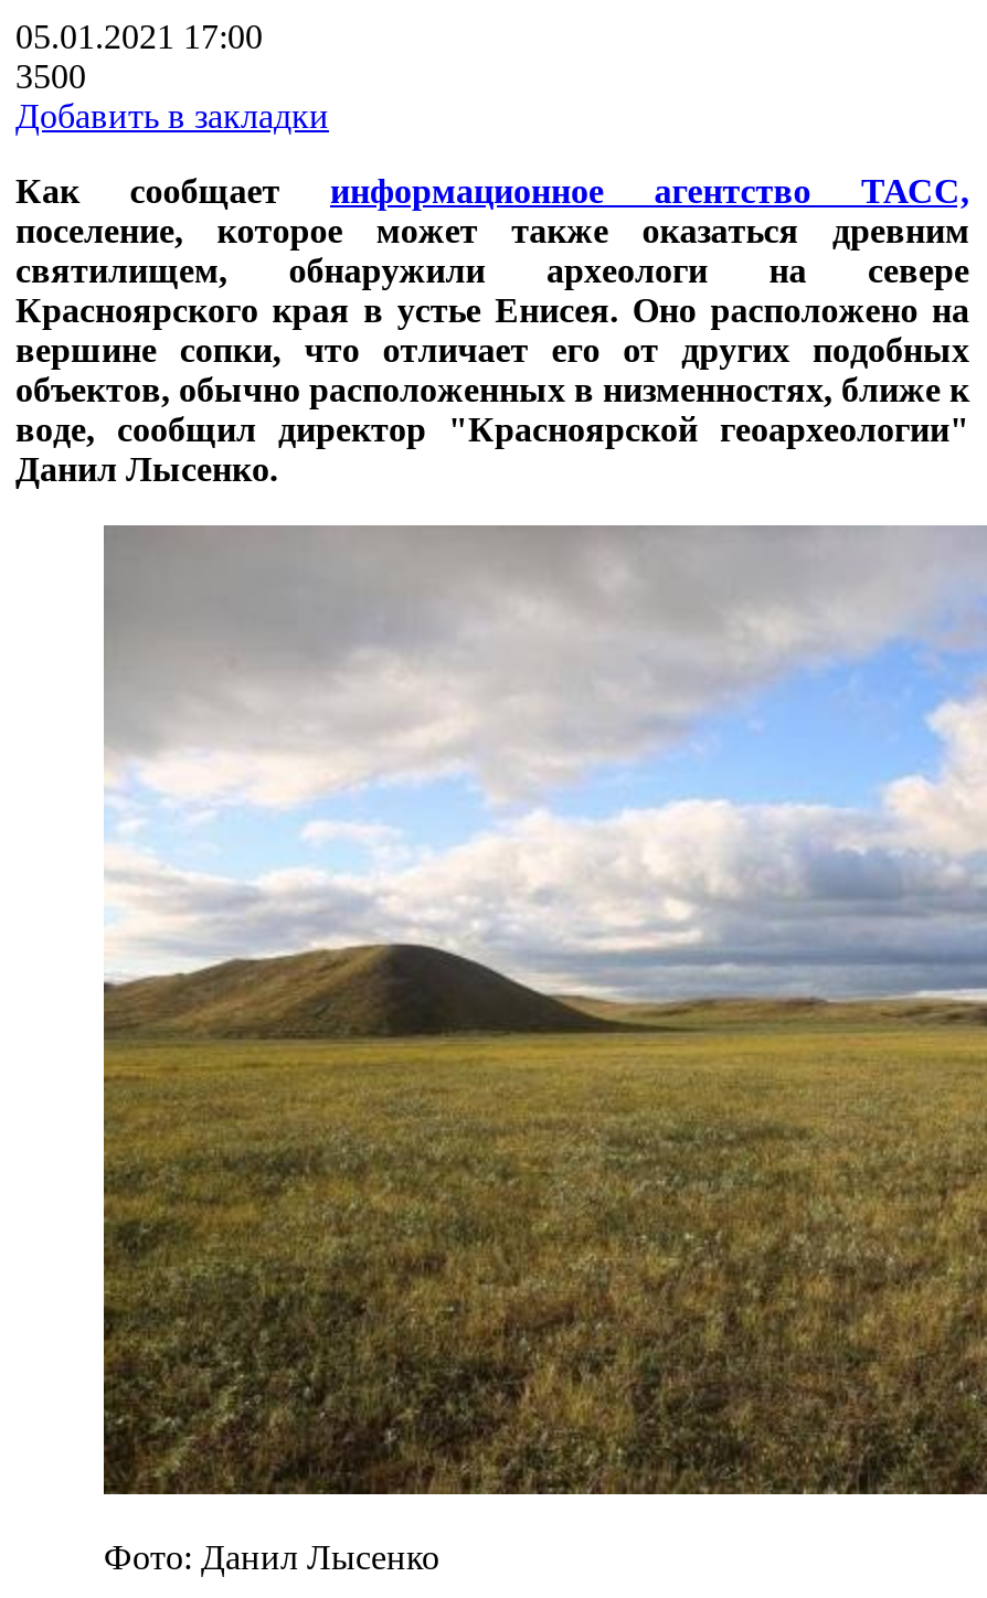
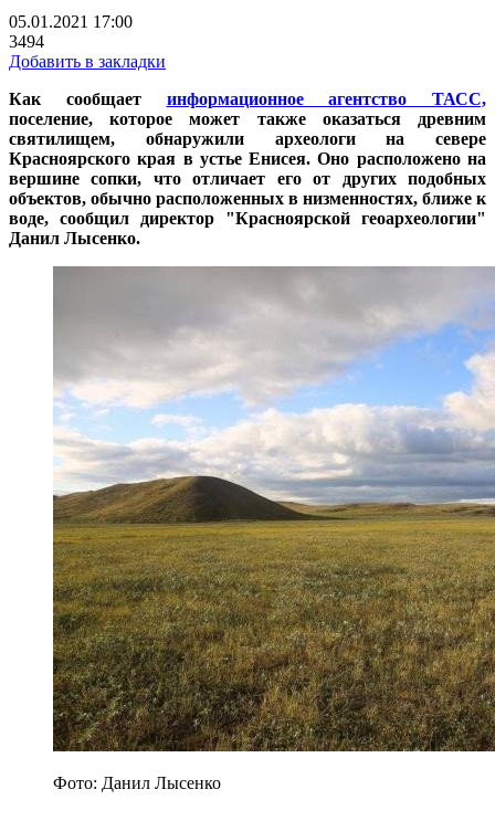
[15,58,86,96] 3500 -> [9,32,44,51] 3494

